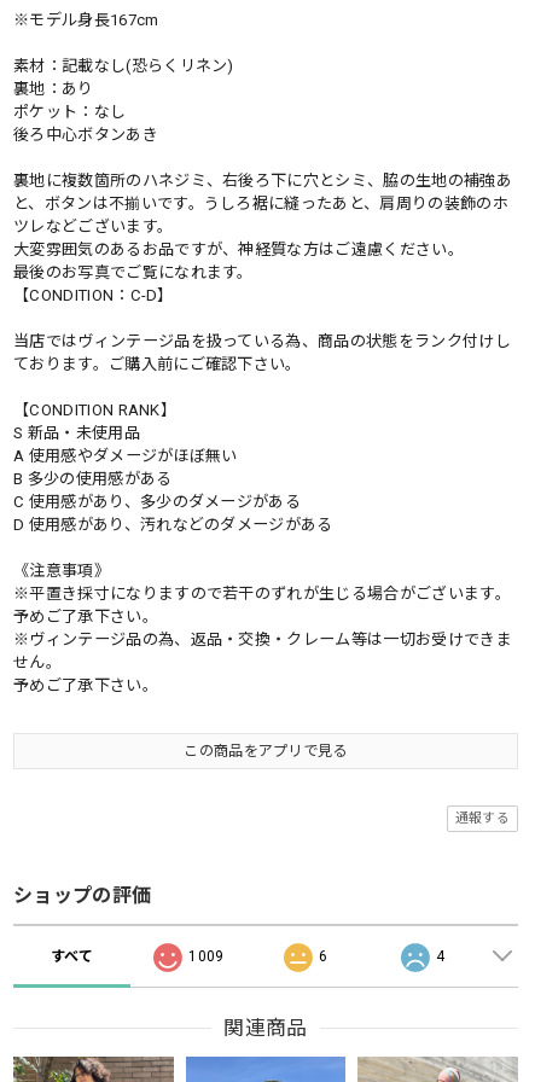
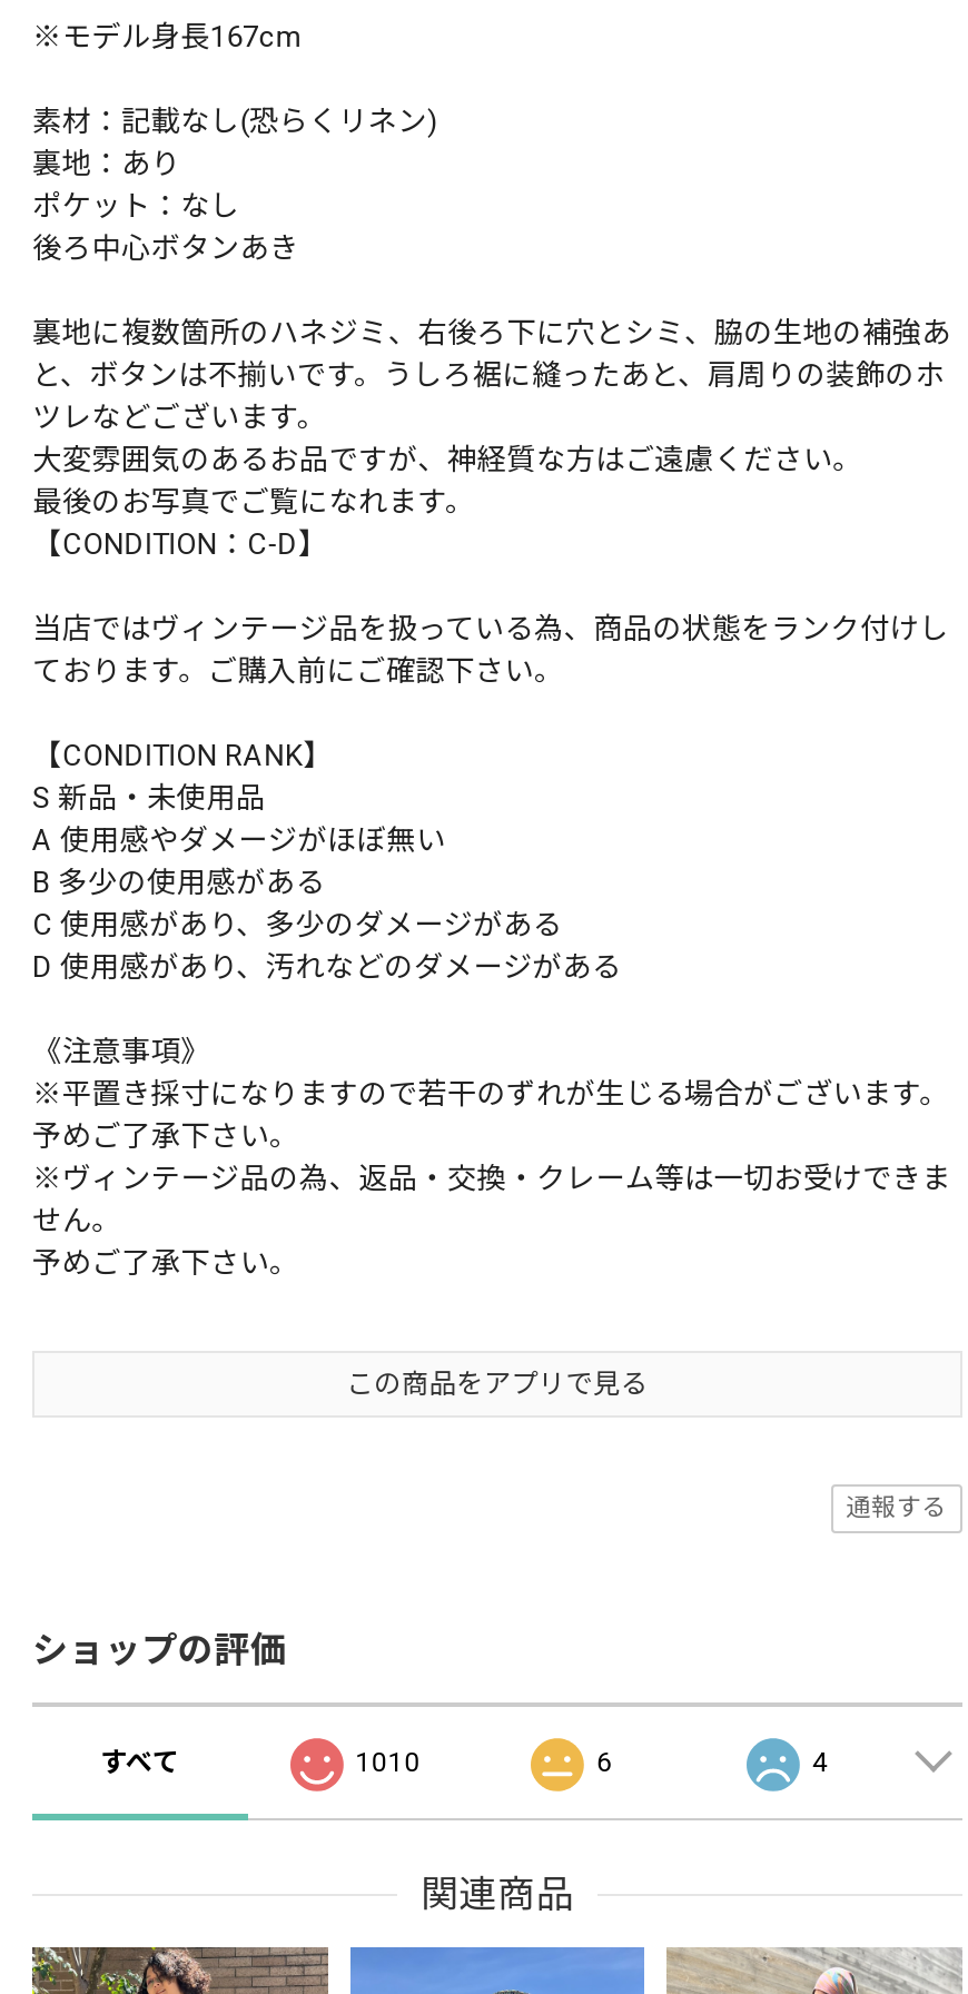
[189,948,224,965] 1009 -> [356,1748,421,1779] 1010

